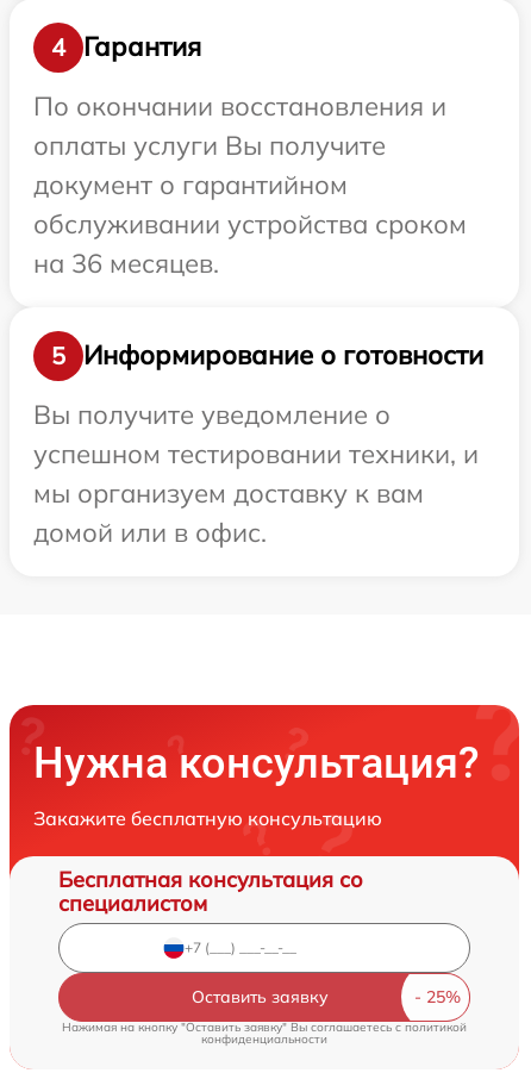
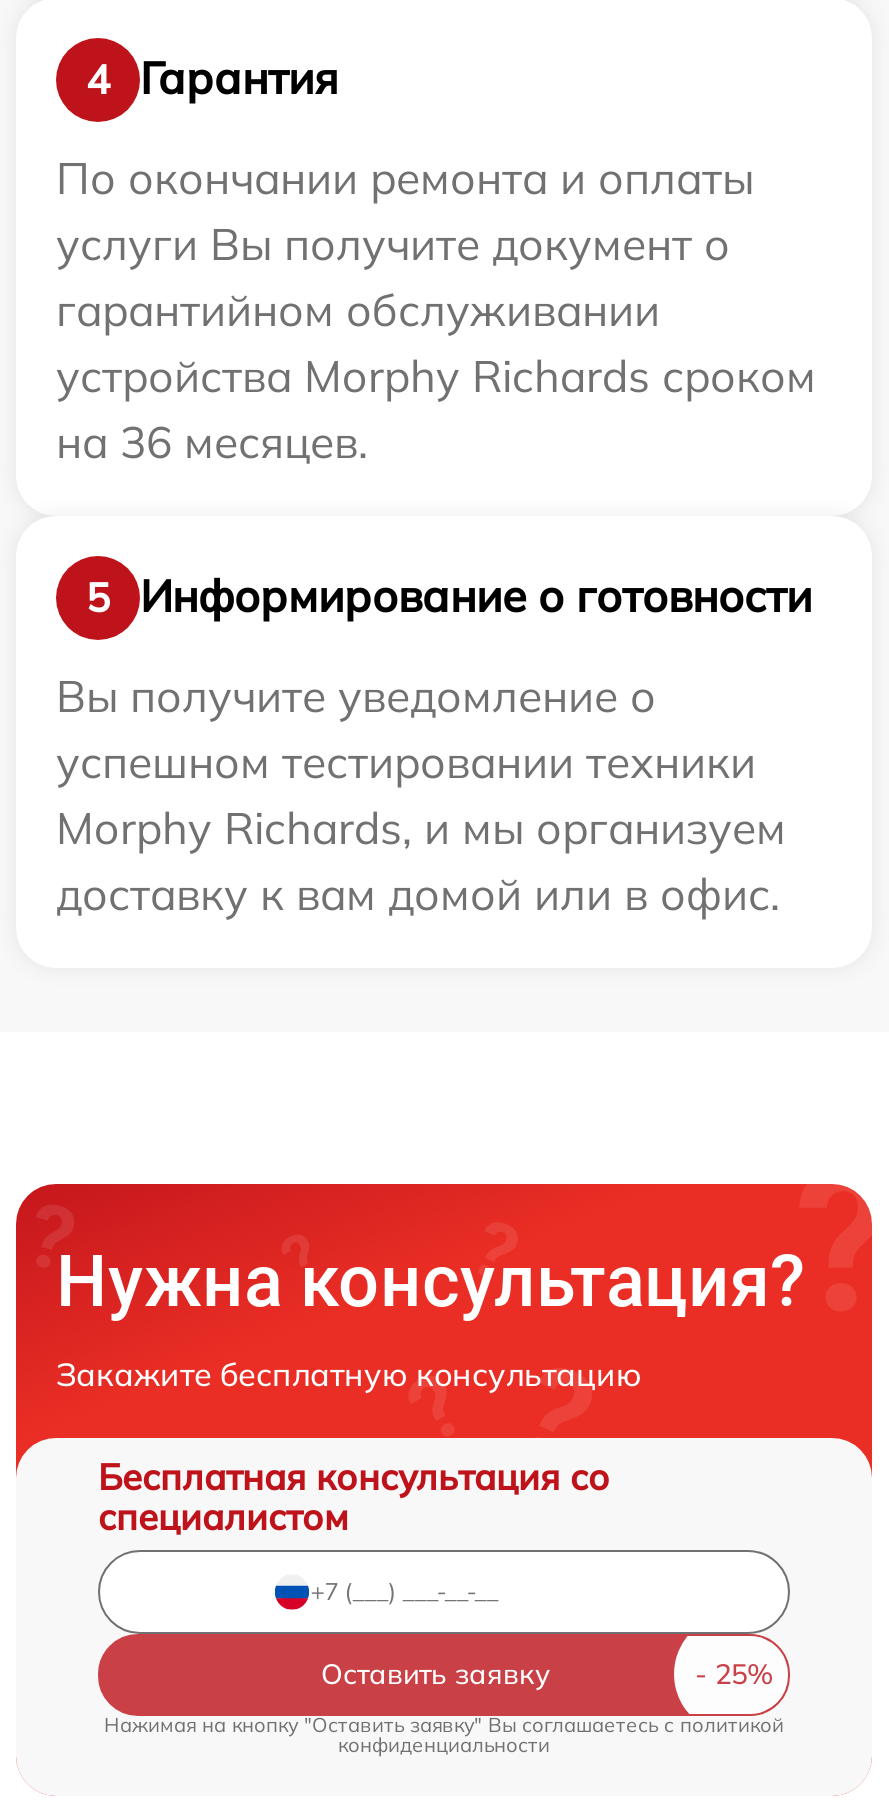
[33,89,467,240] По окончании восстановления и | оплаты услуги Вы получите | документ о гарантийном | обслуживании устройства сроком -> [56,149,816,403] По окончании ремонта и оплаты | услуги Вы получите документ о | гарантийном обслуживании | устройства Morphy Richards сроком
[33,436,479,548] успешном тестировании техники, и | мы организуем доставку к вам | домой или в офис. -> [56,733,786,921] успешном тестировании техники | Morphy Richards, и мы организуем | доставку к вам домой или в офис.

